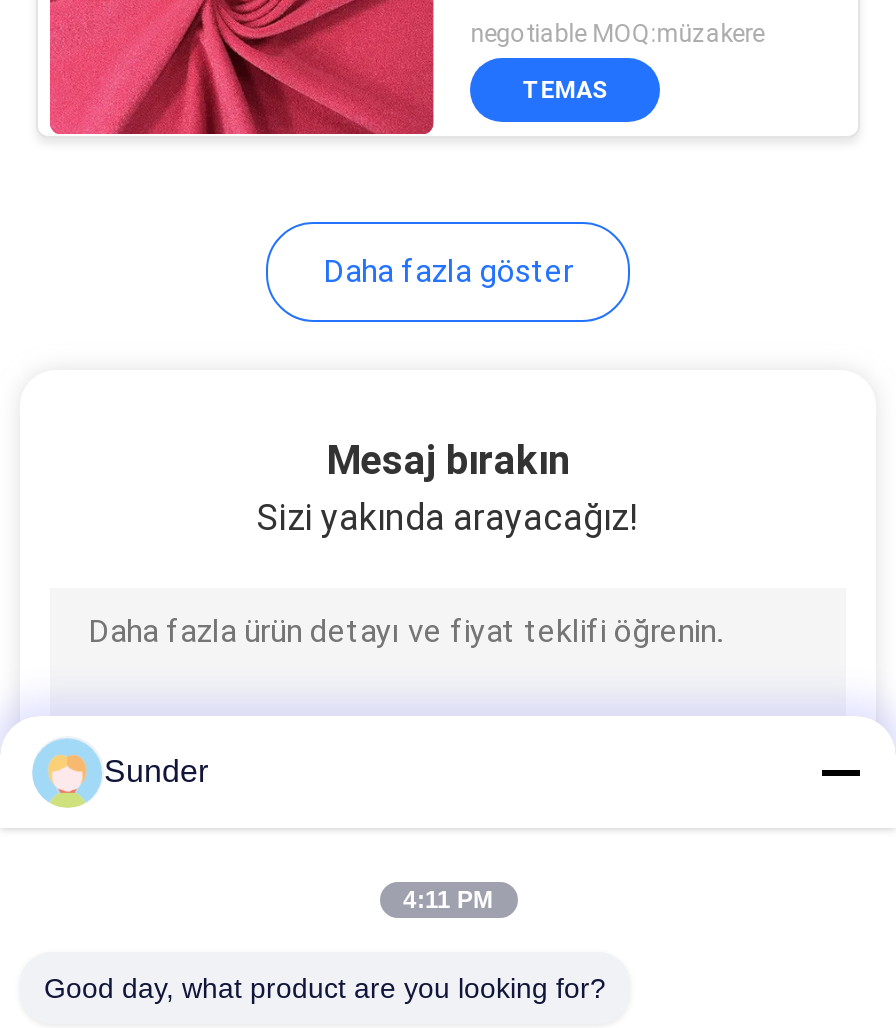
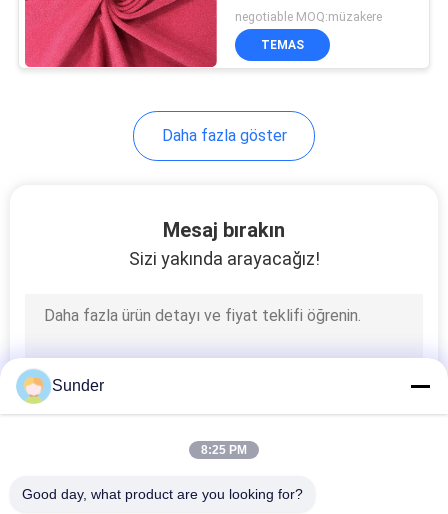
[403,886,493,914] 4:11 PM -> [201,443,247,457] 8:25 PM

